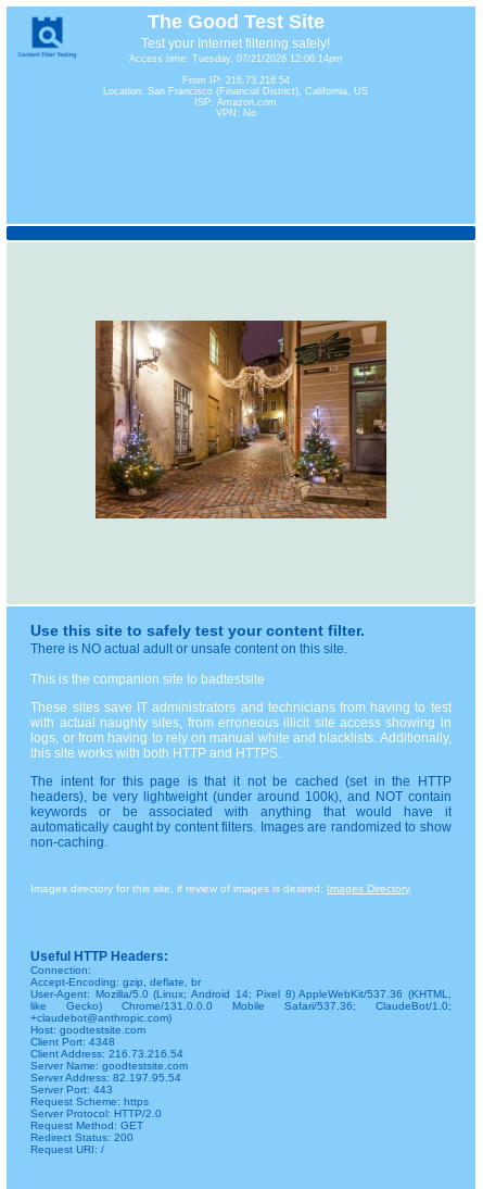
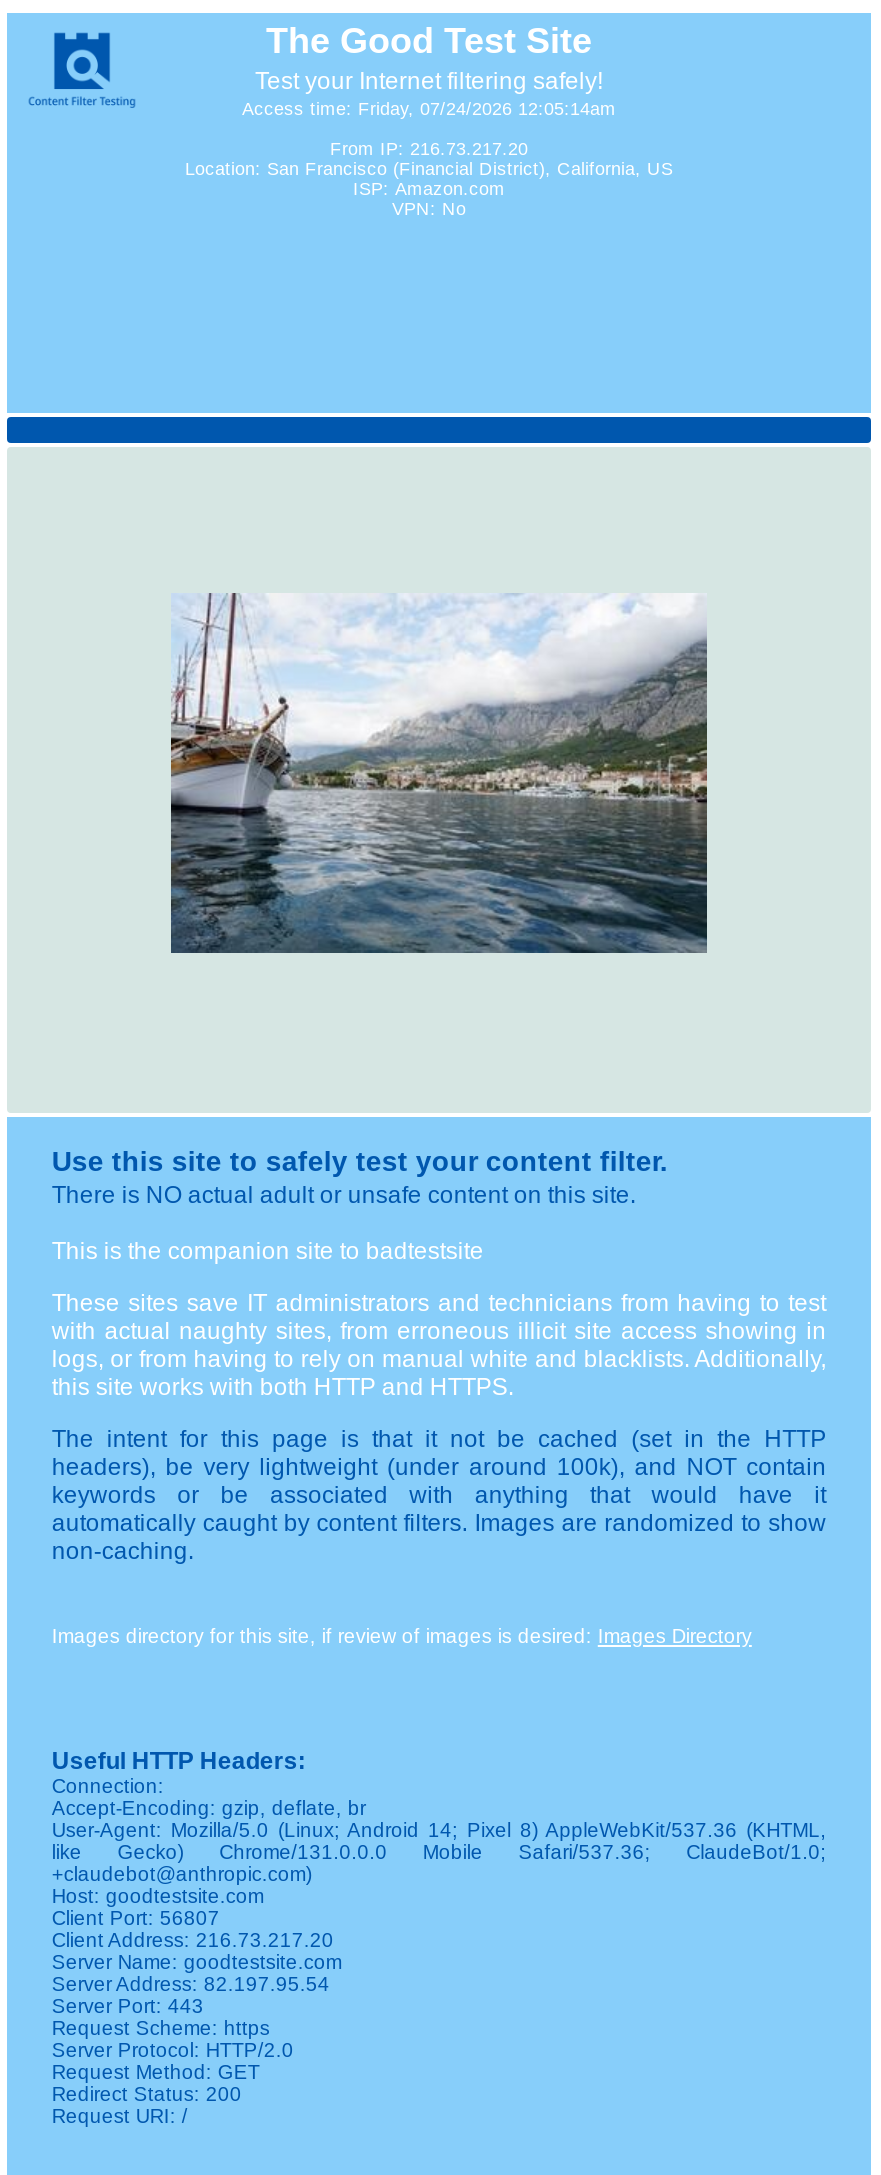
[129,53,342,64] Access time: Tuesday, 07/21/2026 12:06:14pm -> [242,99,616,119] Access time: Friday, 07/24/2026 12:05:14am
[182,75,289,86] From IP: 216.73.216.54 -> [330,139,528,159] From IP: 216.73.217.20
[94,320,387,520] [image] -> [169,591,709,955] [image]
[31,1036,115,1048] Client Port: 4348 -> [52,1907,220,1929] Client Port: 56807
[31,1048,184,1060] Client Address: 216.73.216.54 -> [52,1929,334,1951] Client Address: 216.73.217.20

